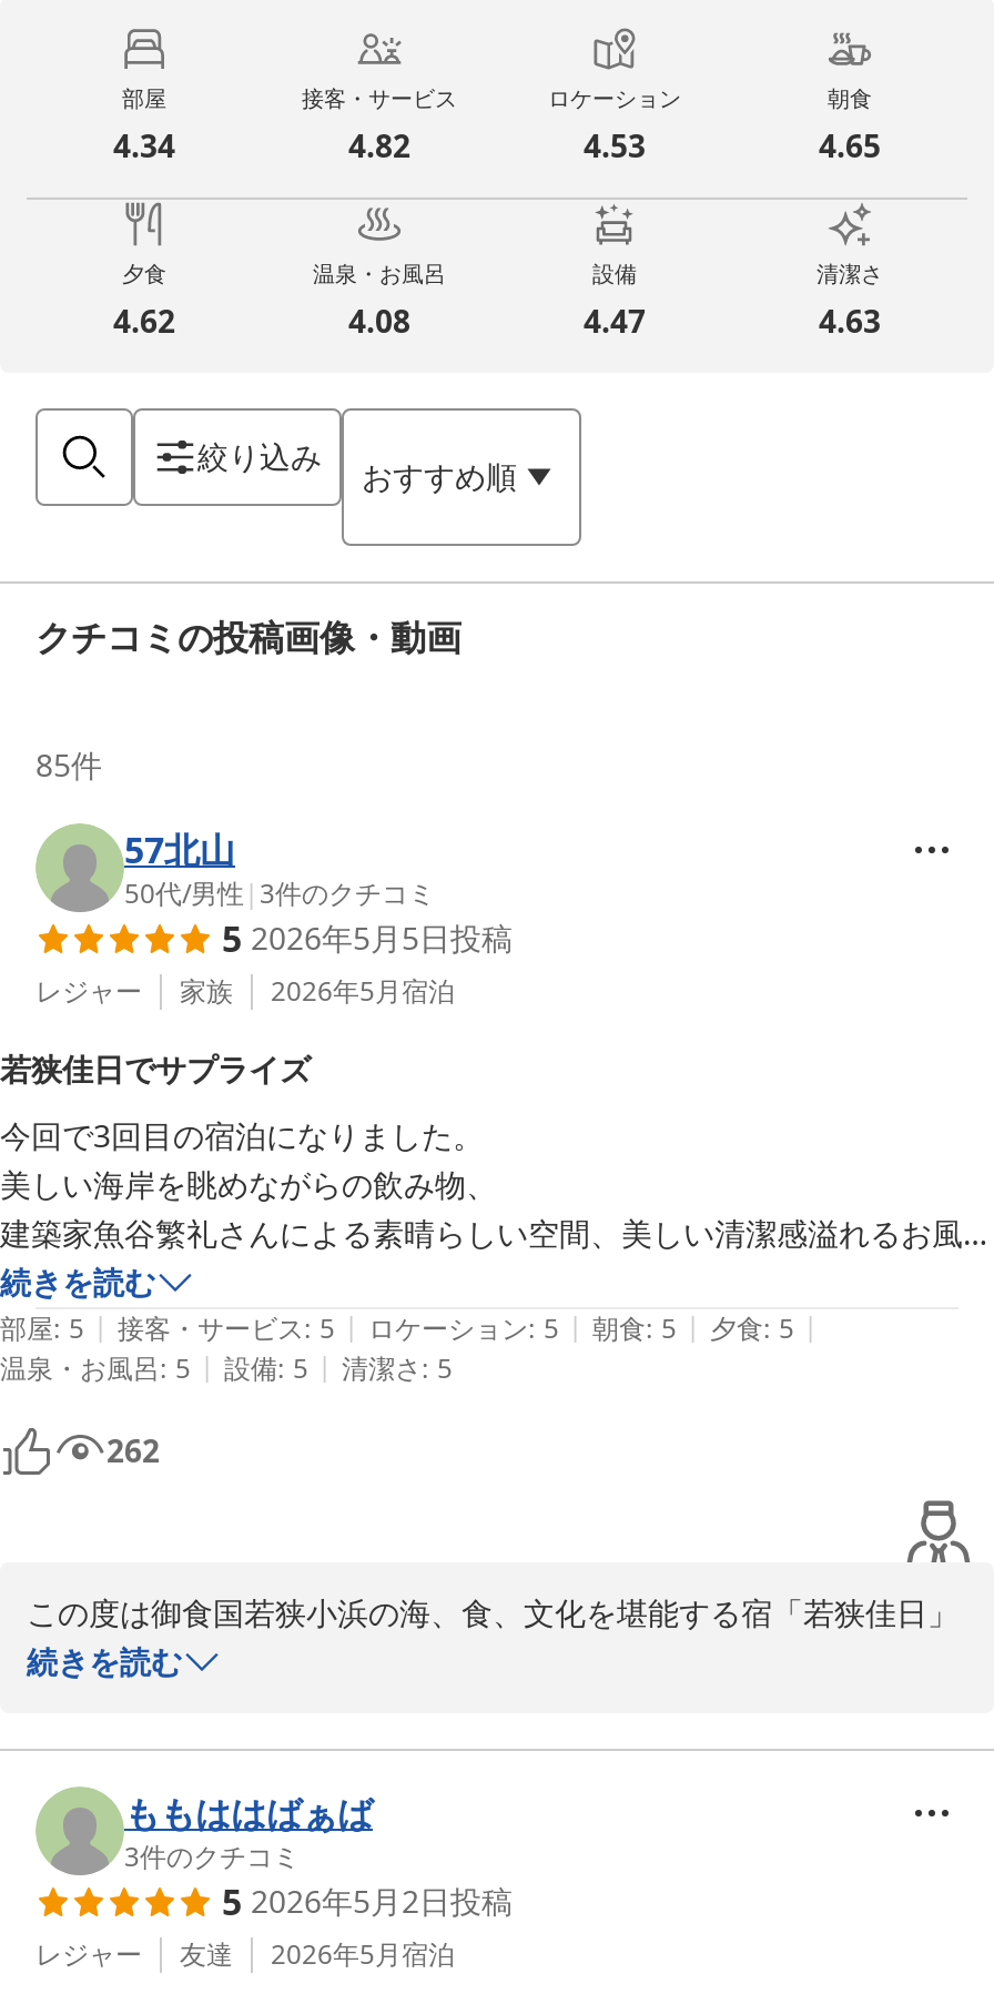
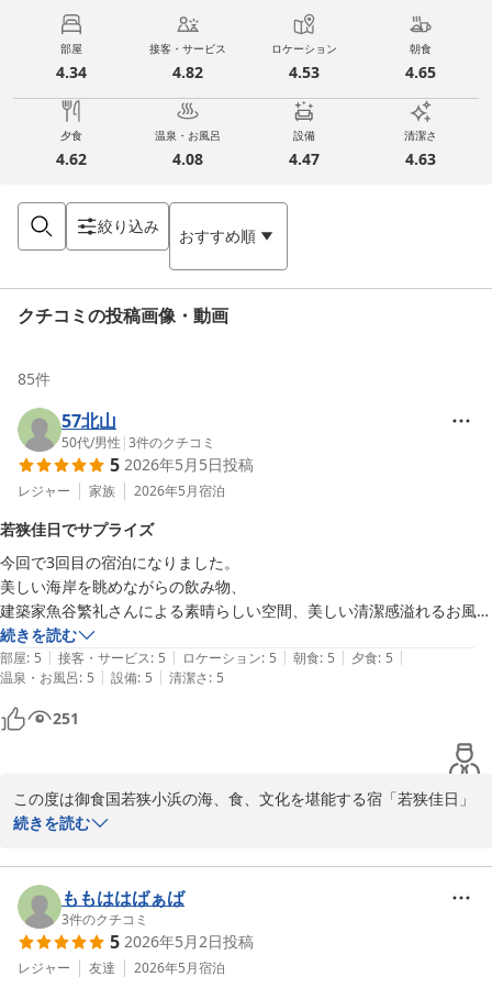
[106,1429,160,1471] 262 -> [53,708,79,729] 251

